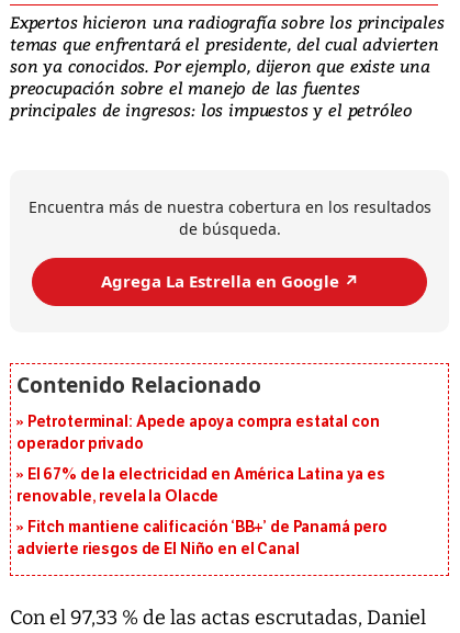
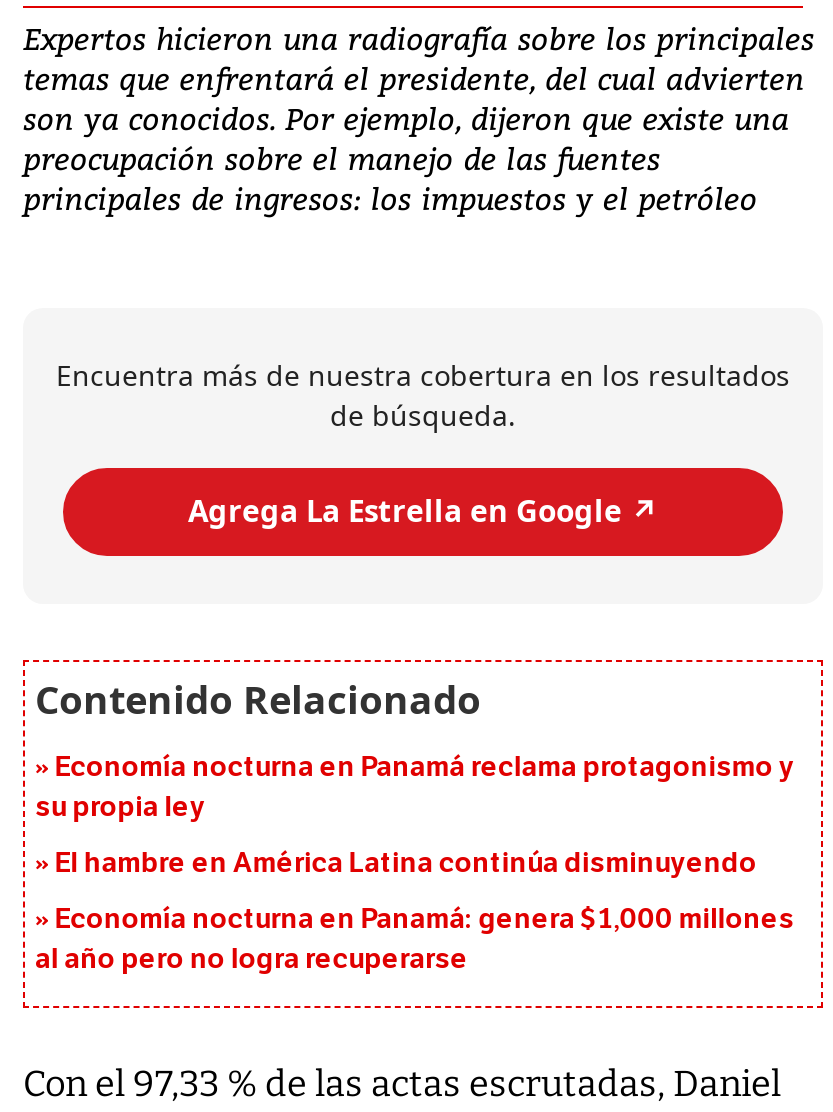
[16,412,379,453] Petroterminal: Apede apoya compra estatal con | operador privado -> [35,750,795,824] Economía nocturna en Panamá reclama protagonismo y | su propia ley
[16,465,385,506] El 67% de la electricidad en América Latina ya es | renovable, revela la Olacde -> [55,846,757,880] El hambre en América Latina continúa disminuyendo
[16,518,388,558] Fitch mantiene calificación ‘BB+’ de Panamá pero | advierte riesgos de El Niño en el Canal -> [35,902,794,976] Economía nocturna en Panamá: genera $1,000 millones | al año pero no logra recuperarse

